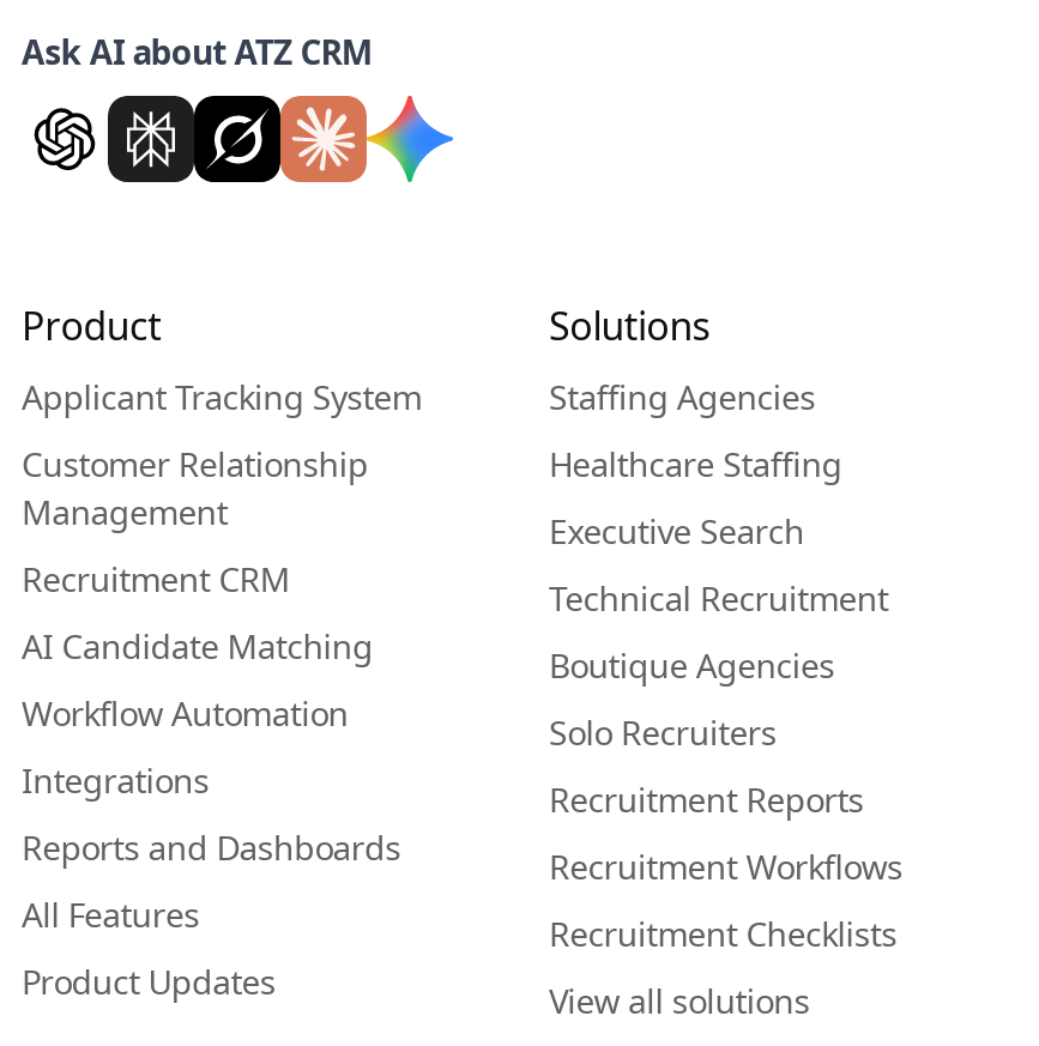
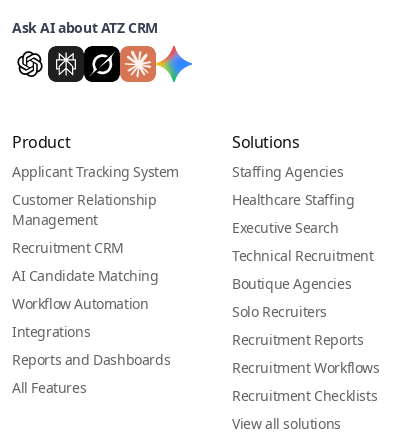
[22,959,276,1004] Product Updates -> none

